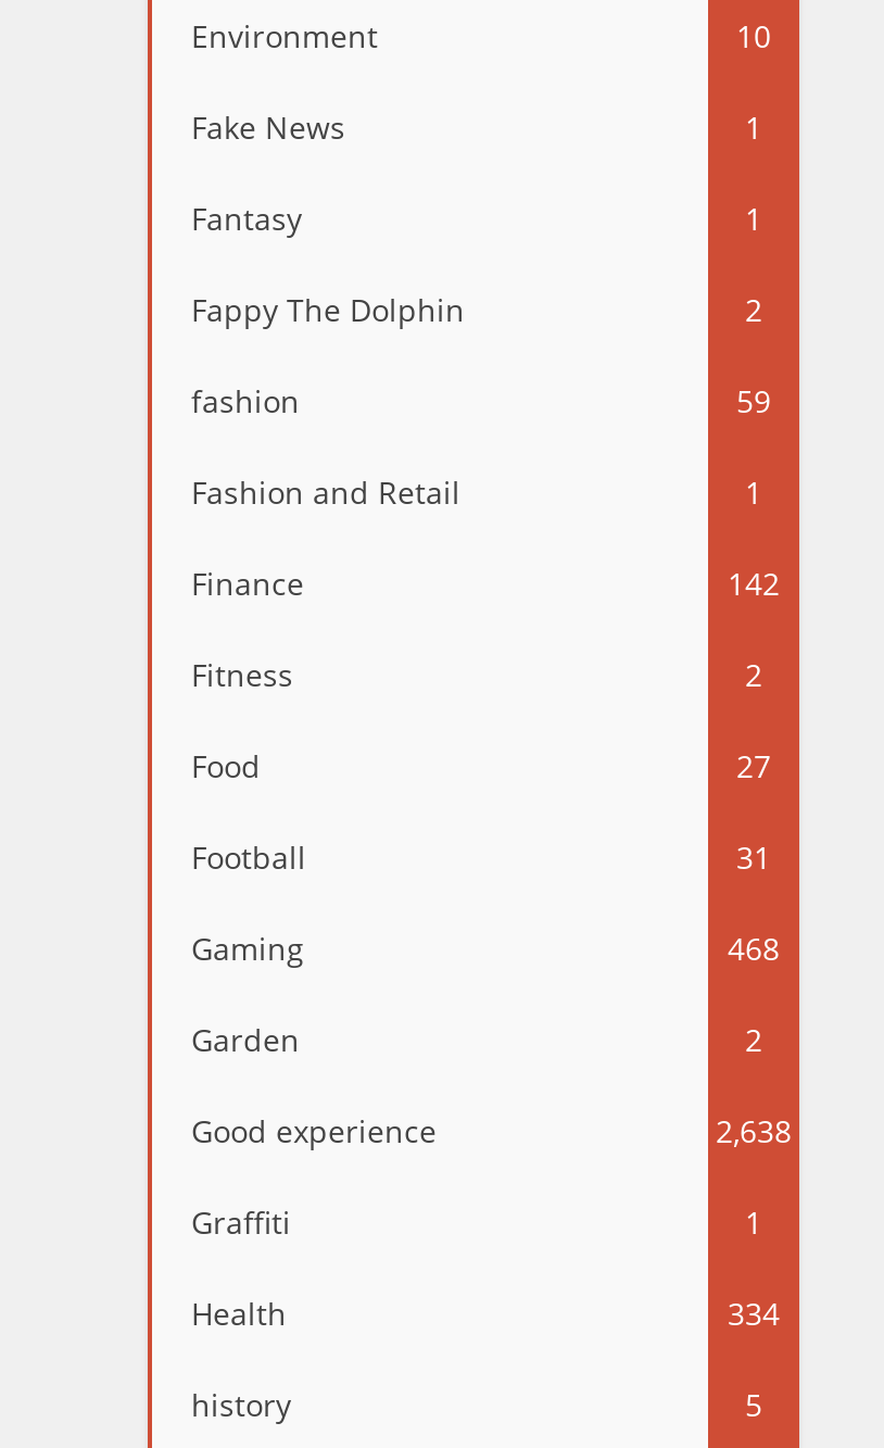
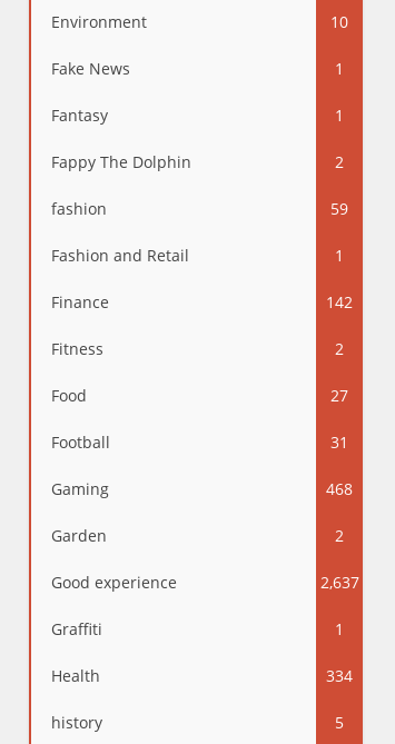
[716,1110,792,1151] 2,638 -> [320,571,359,593] 2,637

